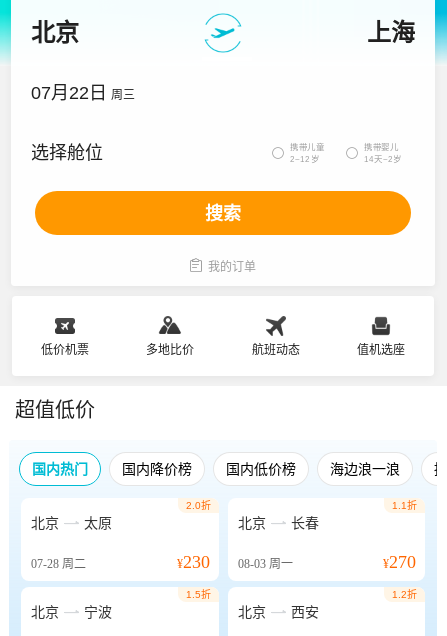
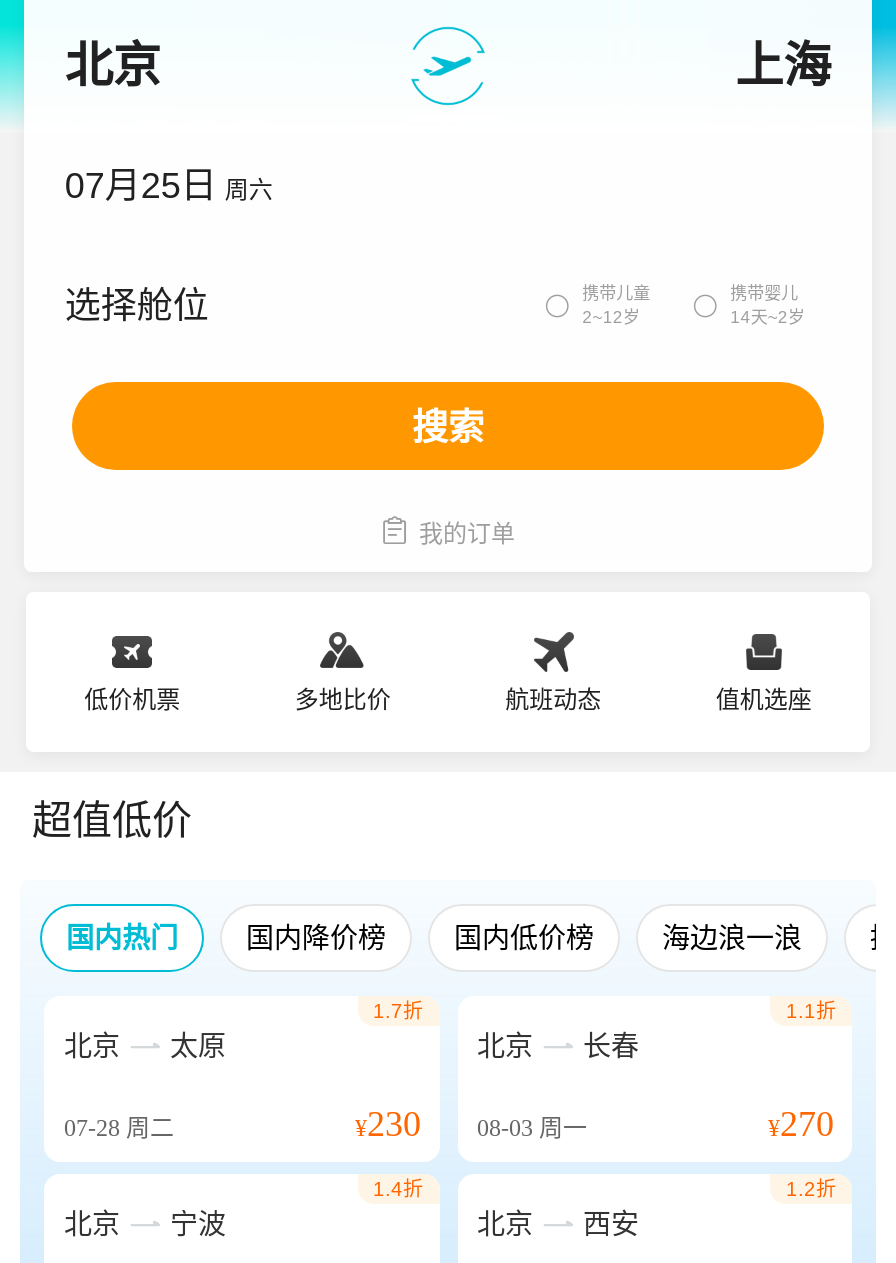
[31,83,135,103] 07月22日 周三 -> [65,166,273,206] 07月25日 周六
[185,500,210,511] 2.0折 -> [373,1000,423,1022] 1.7折
[185,589,210,600] 1.5折 -> [373,1178,423,1200] 1.4折

